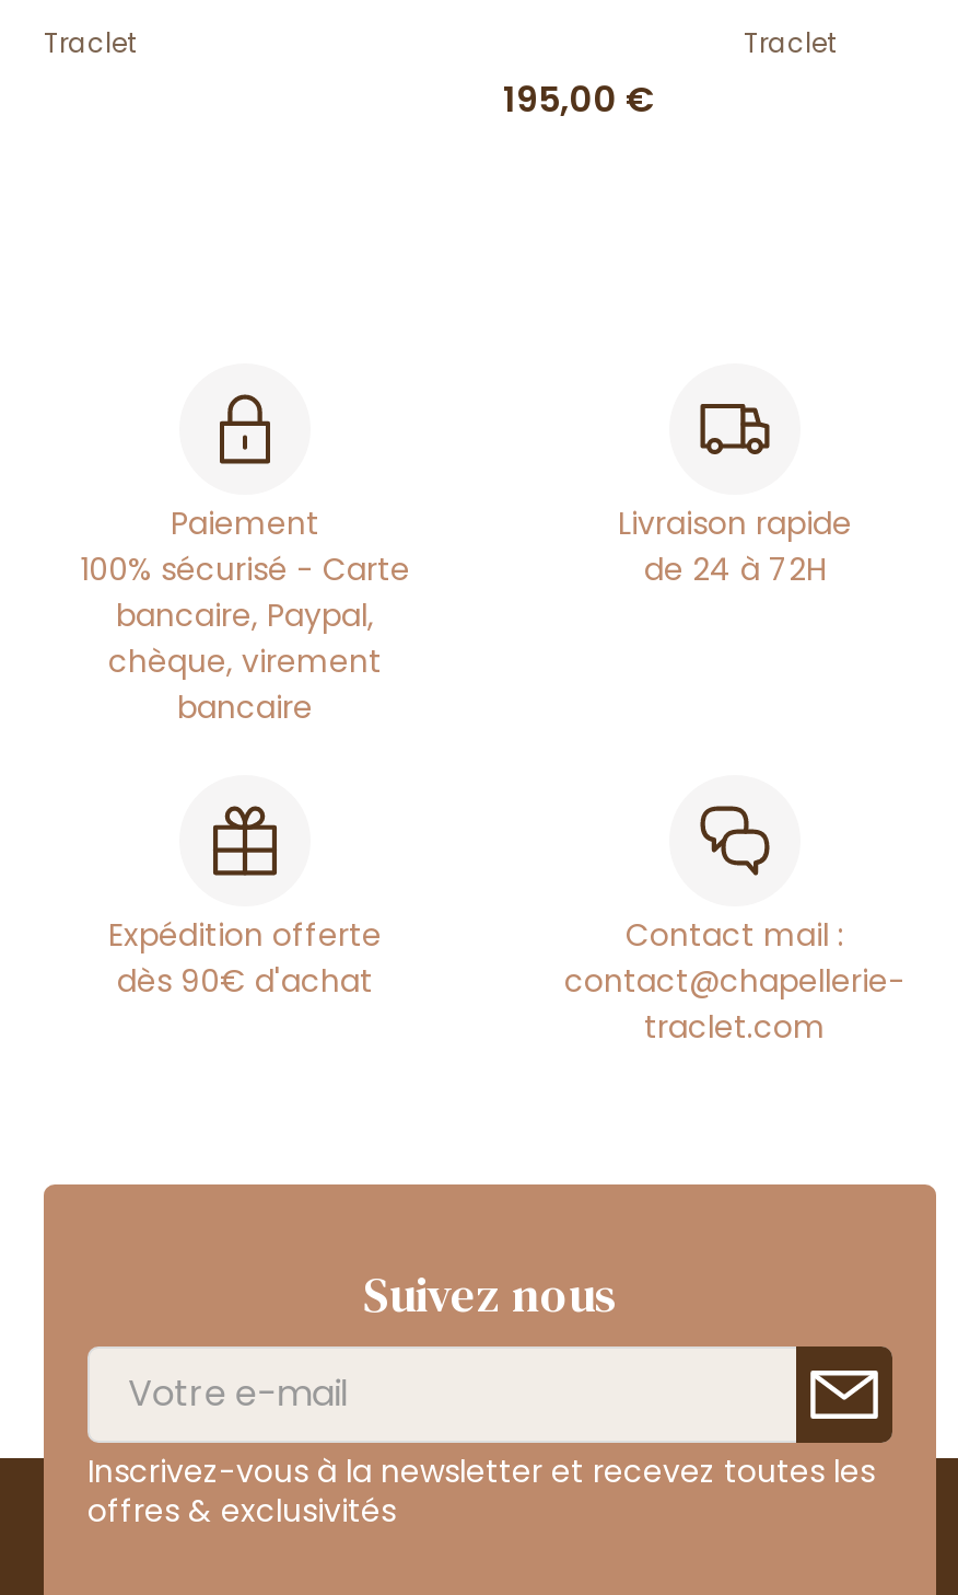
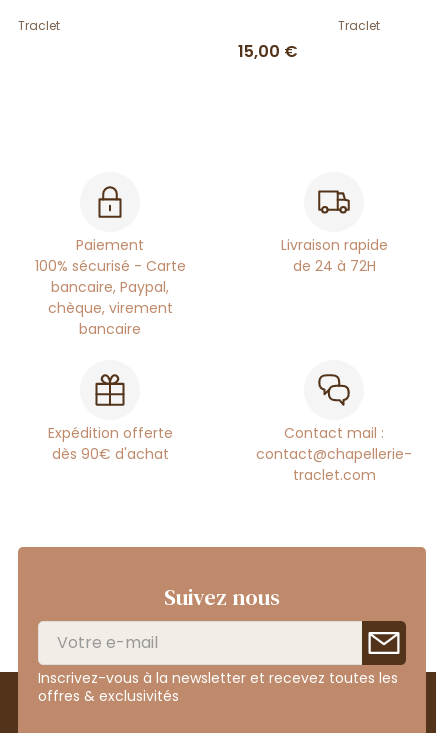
[503,75,656,126] 195,00 € -> [238,40,298,63] 15,00 €

